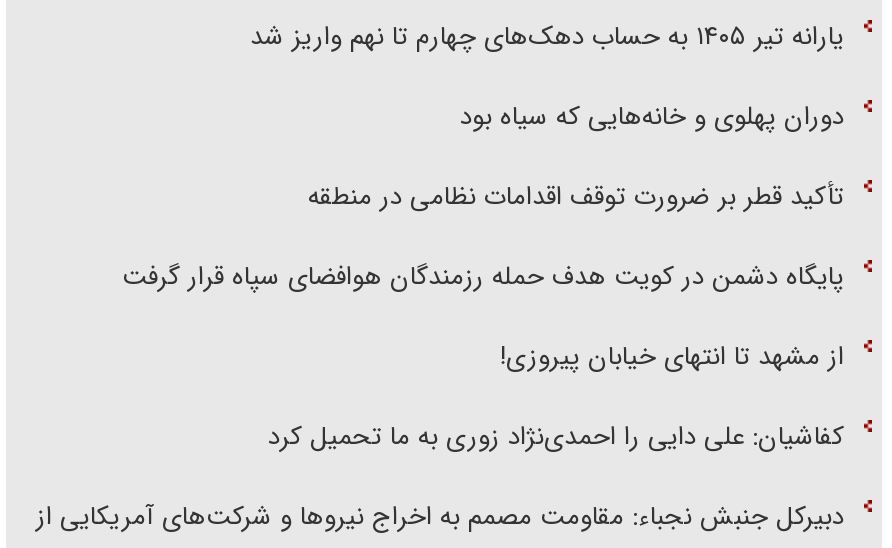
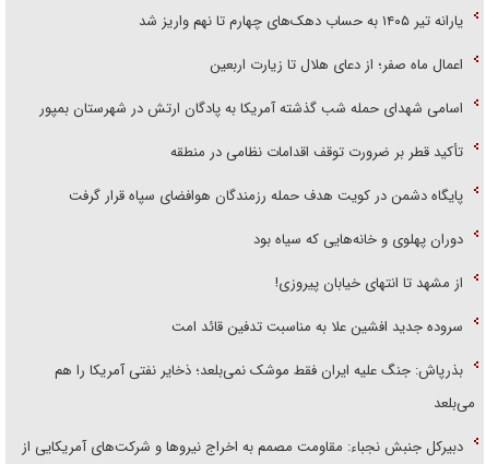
none -> [39,54,463,121] اعمال ماه صفر؛ از دعای هلال تا زیارت اربعین | اسامی شهدای حمله شب گذشته آمریکا به پادگان ارتش در شهرستان بمپور
moved [452,97,844,139] -> [249,229,463,252]: دوران پهلوی و خانه‌هایی که سیاه بود
[268,417,844,459] کفاشیان: علی دایی را احمدی‌نژاد زوری به ما تحمیل کرد -> [55,316,475,415] سروده جدید افشین علا به مناسبت تدفین قائد امت | بذرپاش: جنگ علیه ایران فقط موشک نمی‌بلعد؛ ذخایر نفتی آمریکا را هم | می‌بلعد

